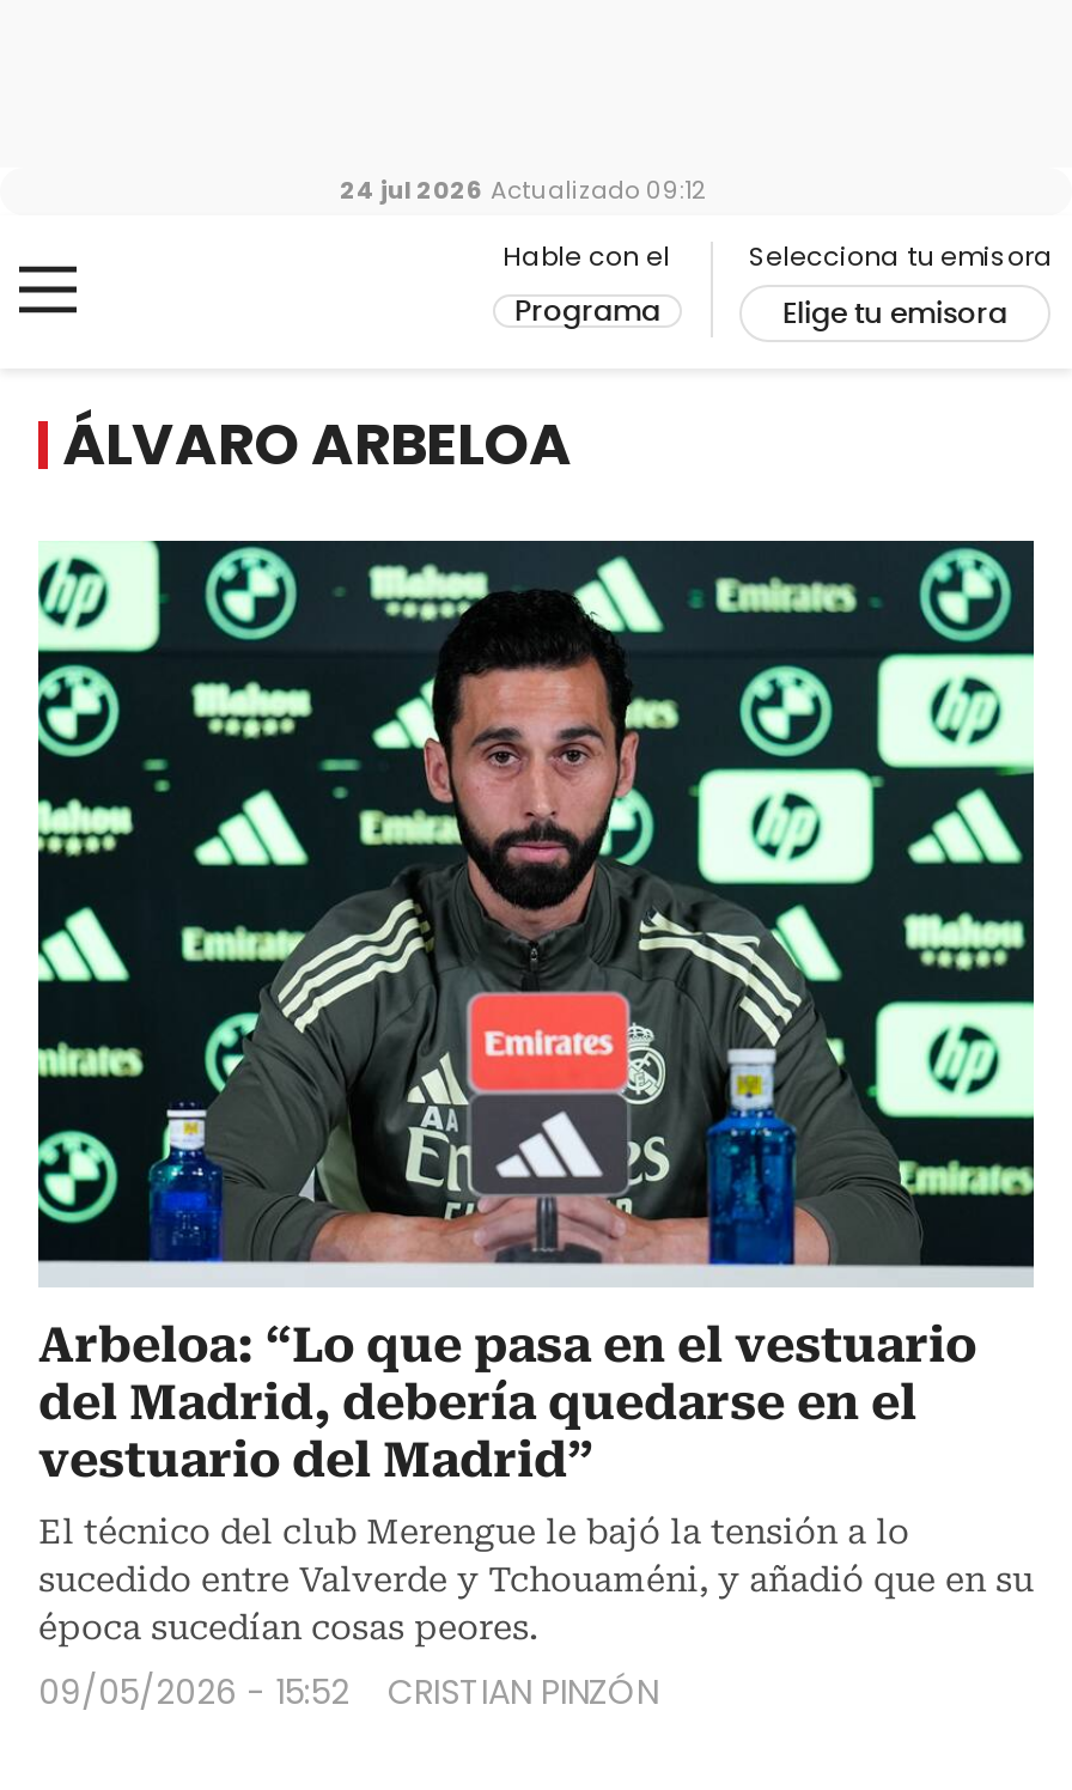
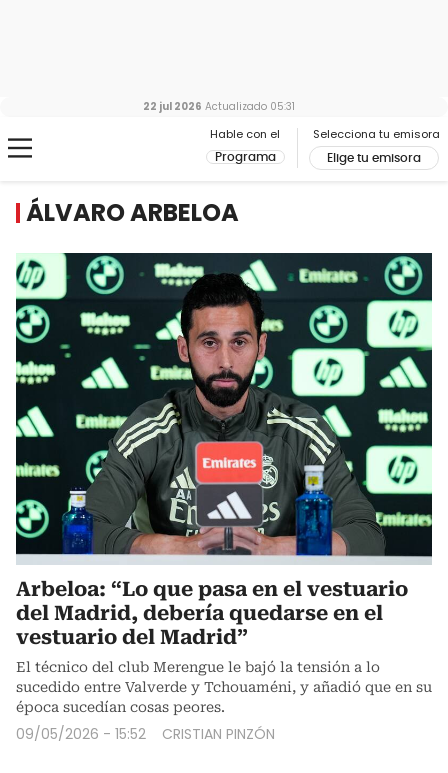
[340,172,708,208] 24 jul 2026 Actualizado 09:12 -> [143,99,295,114] 22 jul 2026 Actualizado 05:31

